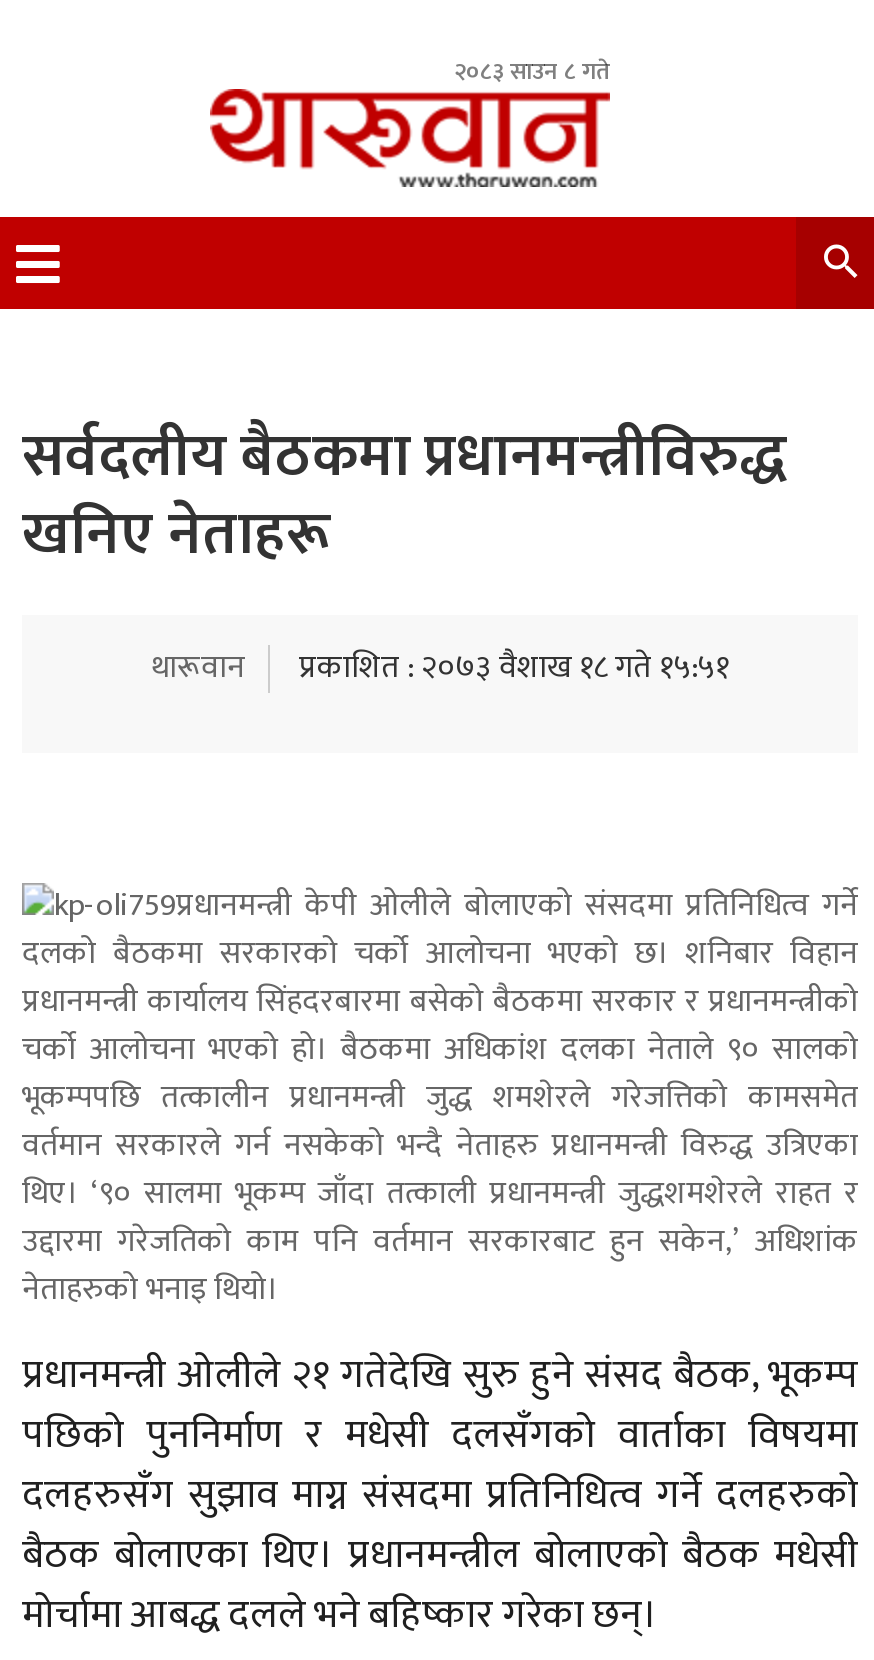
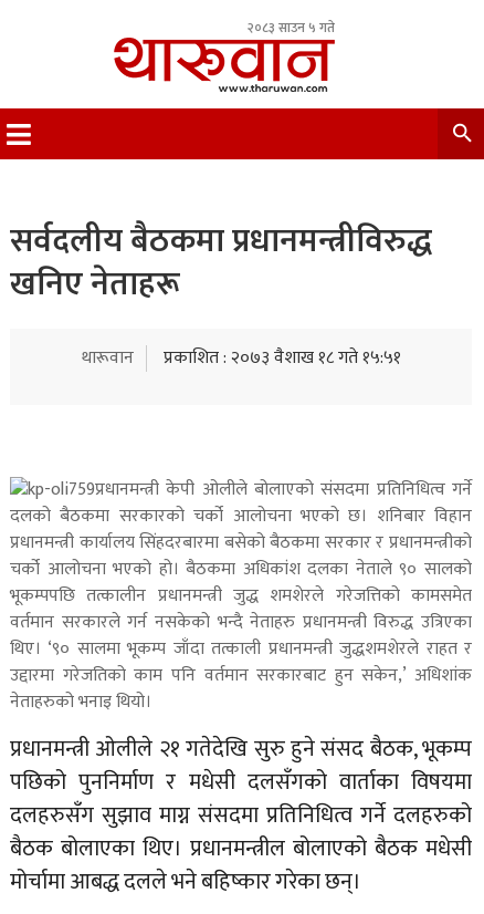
[454,51,610,91] २०८३ साउन ८ गते -> [248,17,335,39] २०८३ साउन ५ गते

